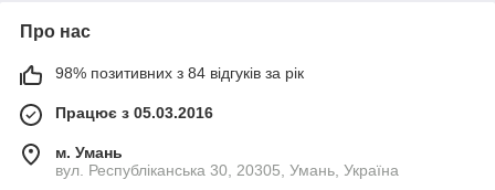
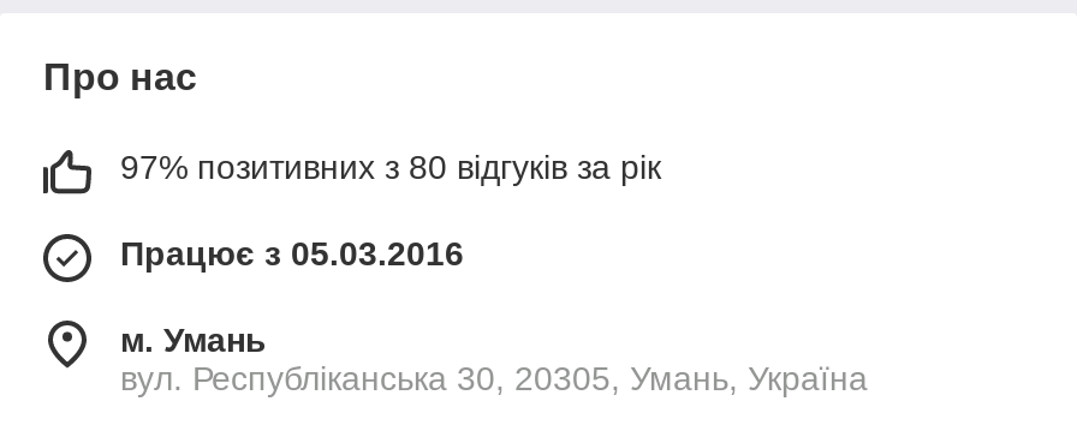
[55,64,304,82] 98% позитивних з 84 відгуків за рік -> [120,147,661,186] 97% позитивних з 80 відгуків за рік

